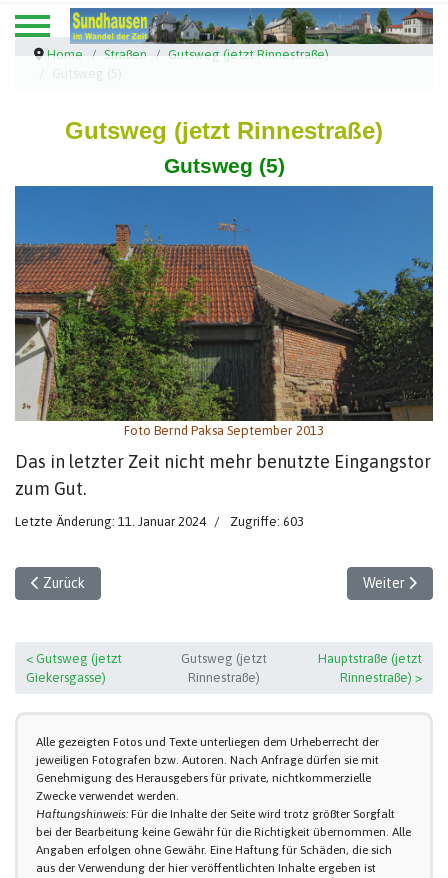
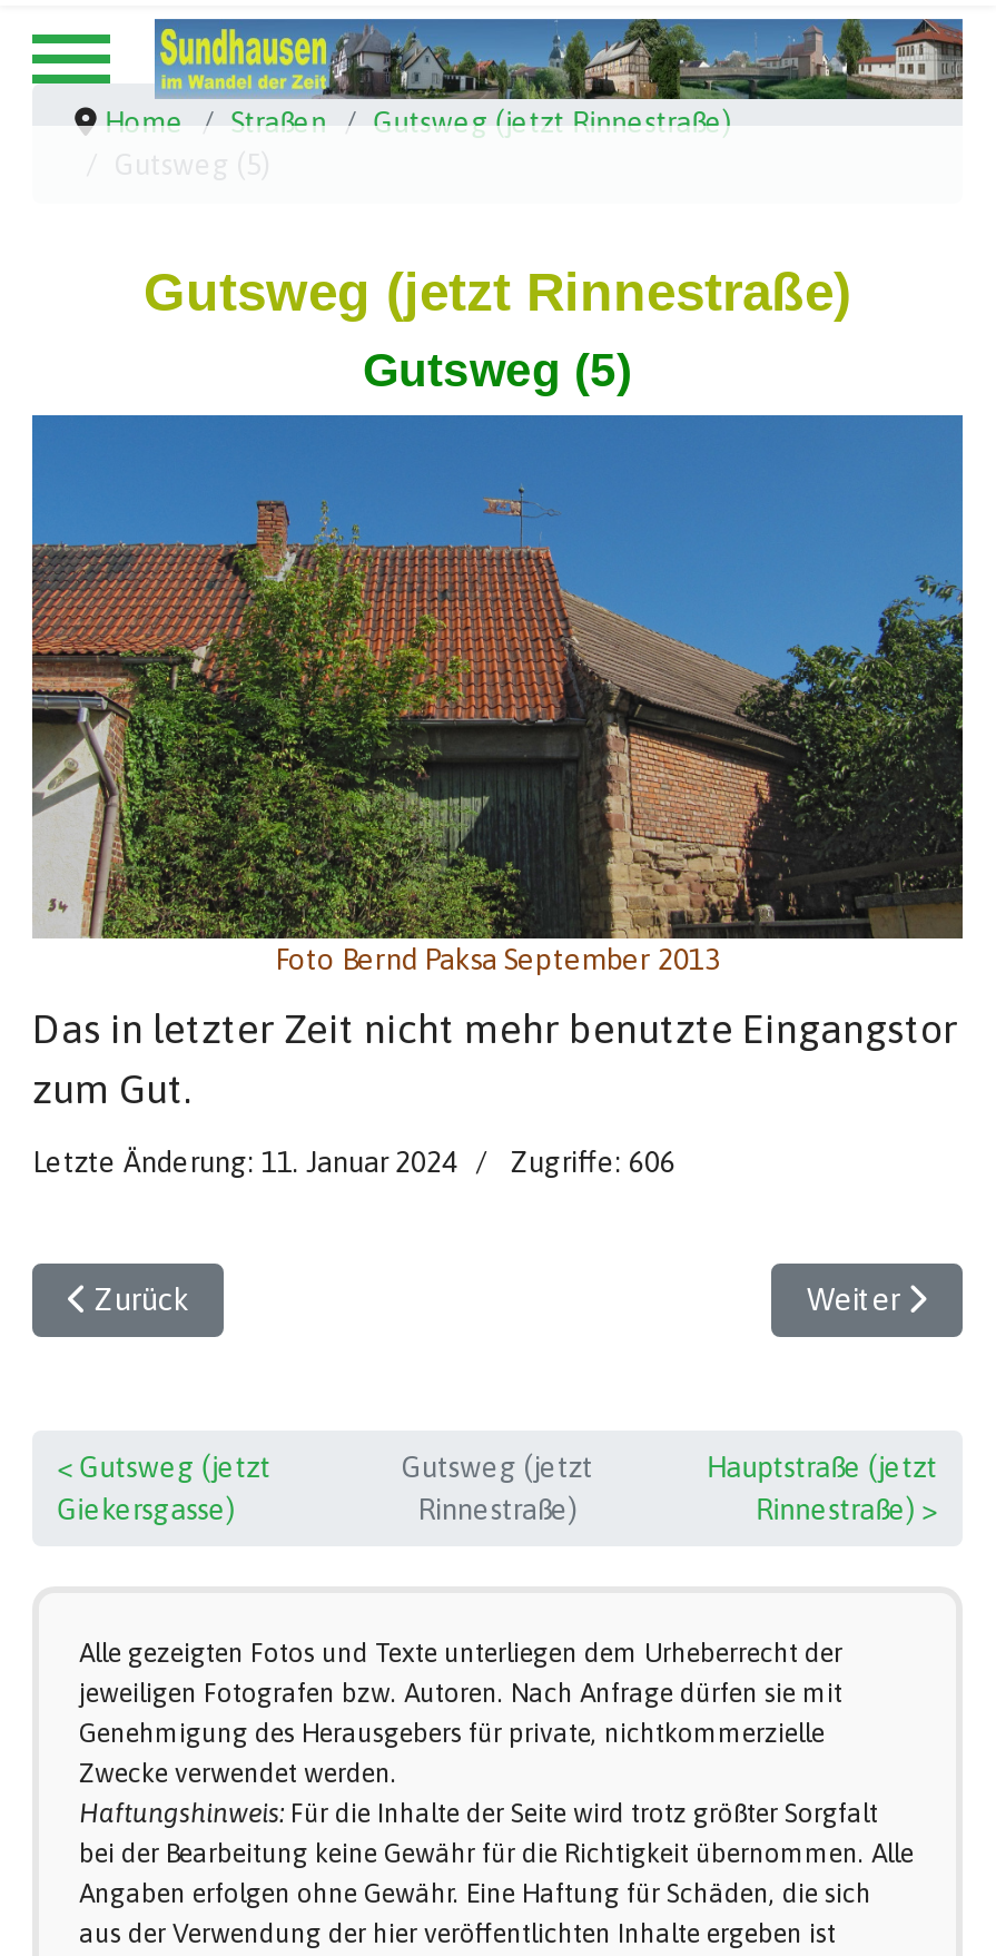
[15,514,304,529] Letzte Änderung: 11. Januar 2024 Zugriffe: 603 -> [32,1145,675,1178] Letzte Änderung: 11. Januar 2024 Zugriffe: 606

